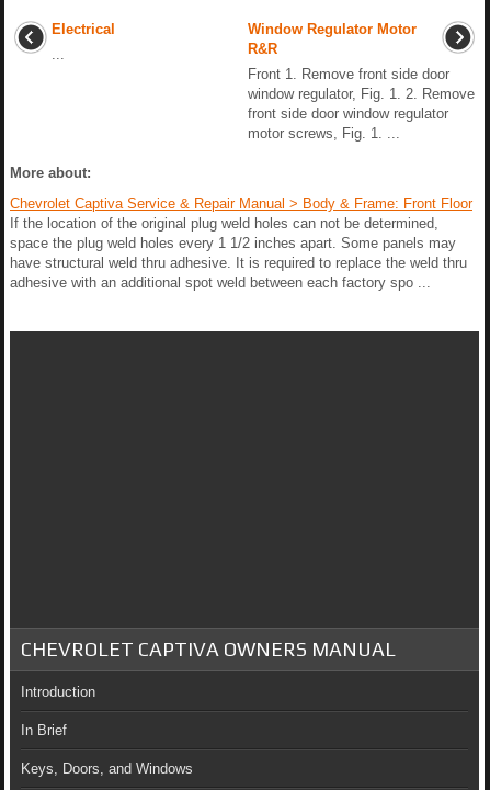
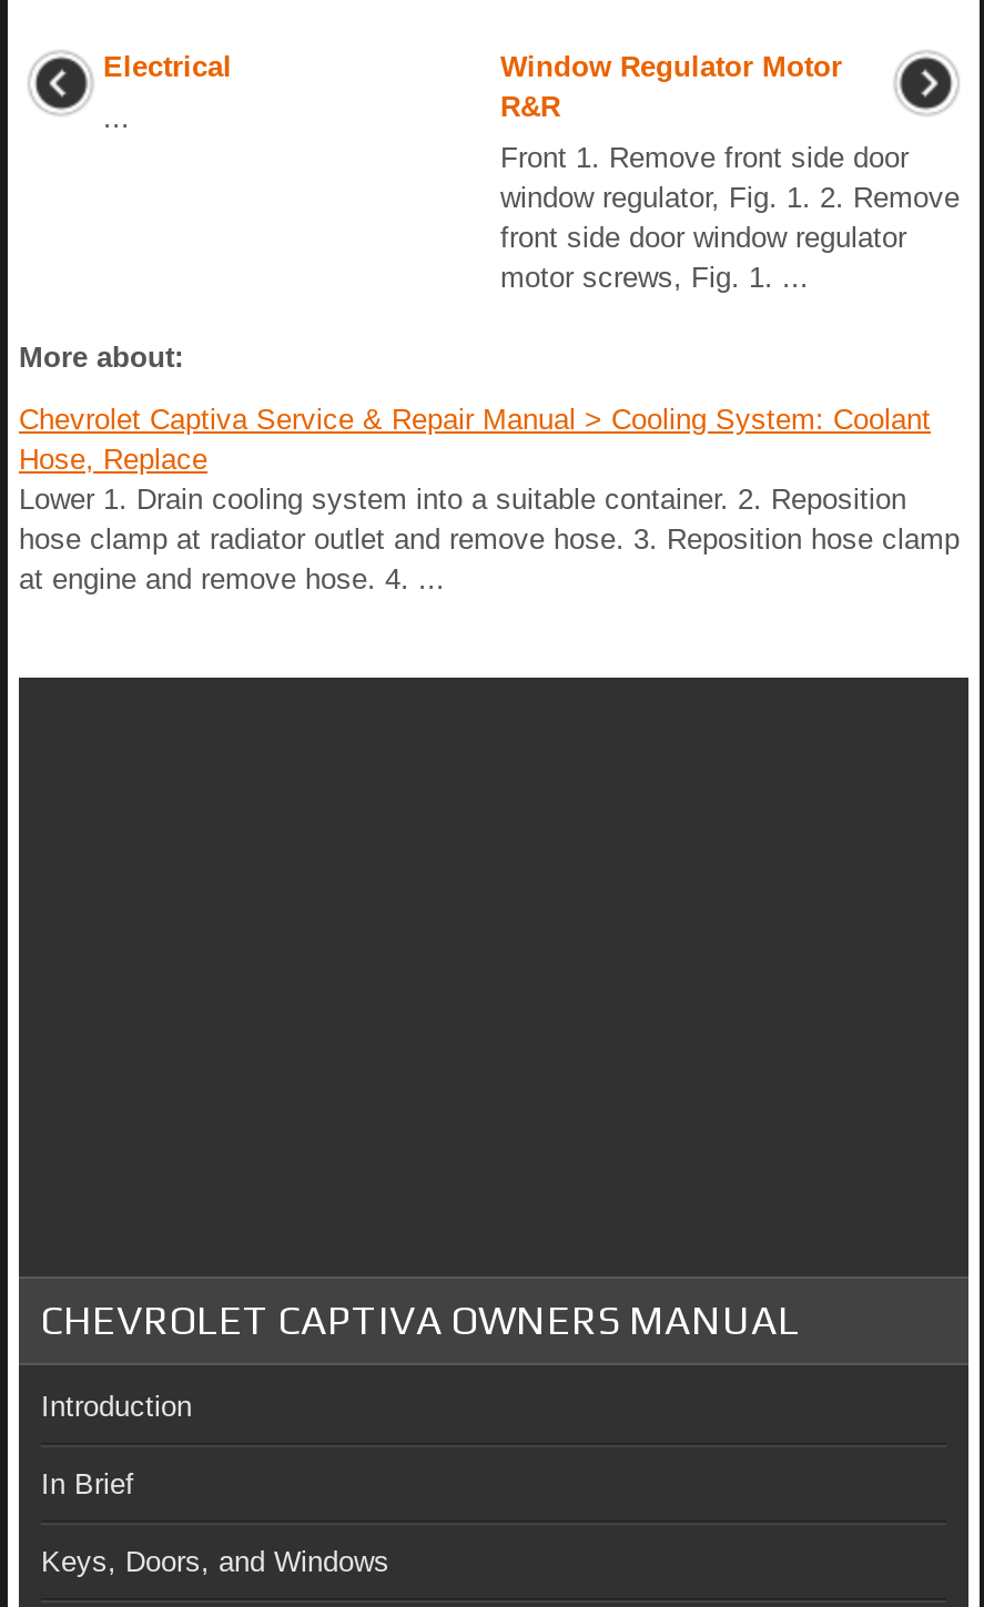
[10,195,472,291] Chevrolet Captiva Service & Repair Manual > Body & Frame: Front Floor | If the location of the original plug weld holes can not be determined, | space the plug weld holes every 1 1/2 inches apart. Some panels may | have structural weld thru adhesive. It is required to replace the weld thru | adhesive with an additional spot weld between each factory spo ... -> [19,402,960,595] Chevrolet Captiva Service & Repair Manual > Cooling System: Coolant | Hose, Replace | Lower 1. Drain cooling system into a suitable container. 2. Reposition | hose clamp at radiator outlet and remove hose. 3. Reposition hose clamp | at engine and remove hose. 4. ...

